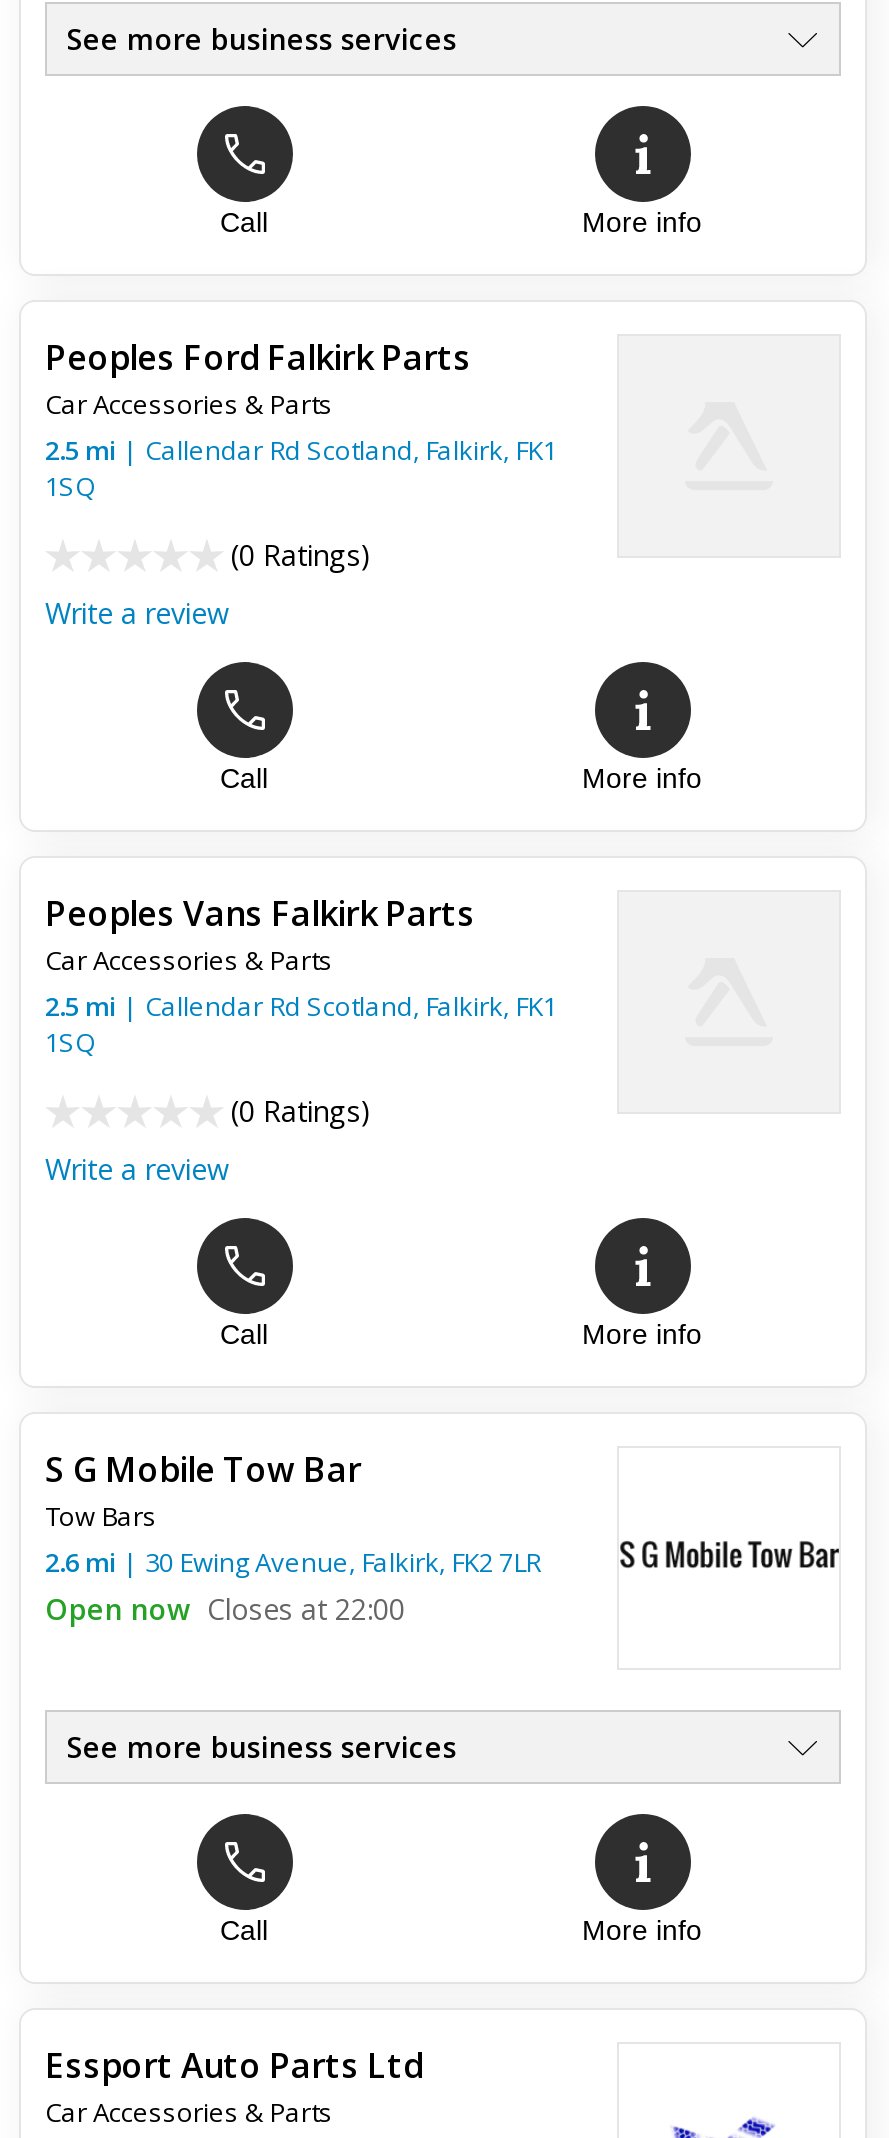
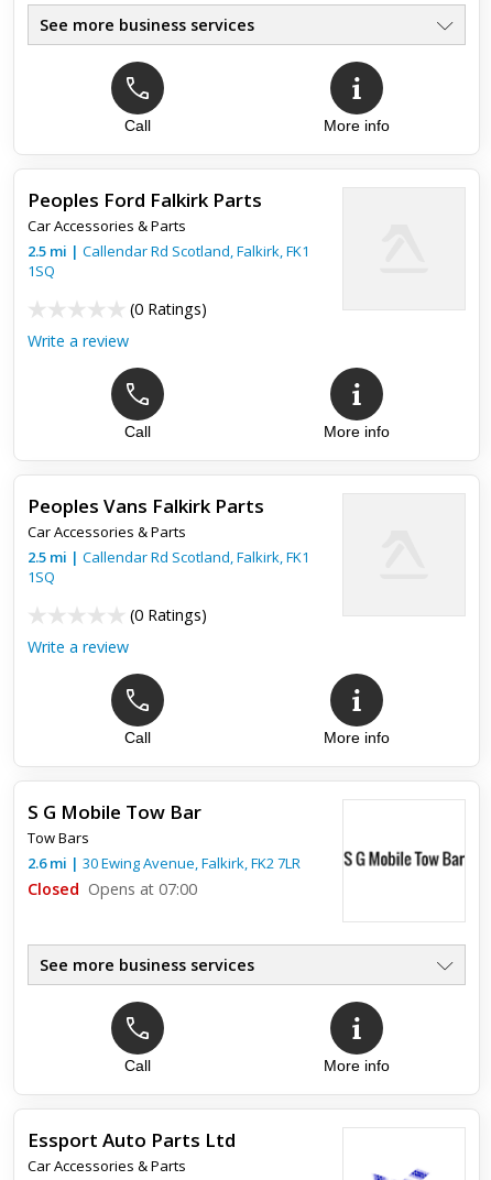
[45,1590,405,1628] Open now Closes at 22:00 -> [28,879,197,899] Closed Opens at 07:00

